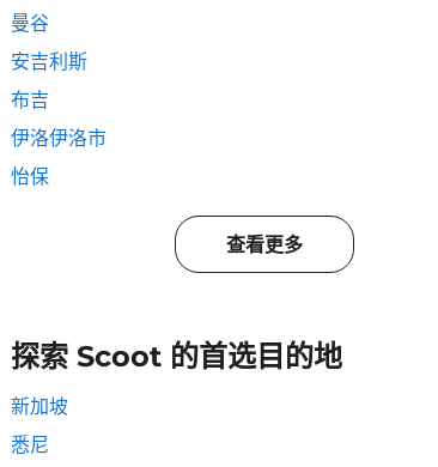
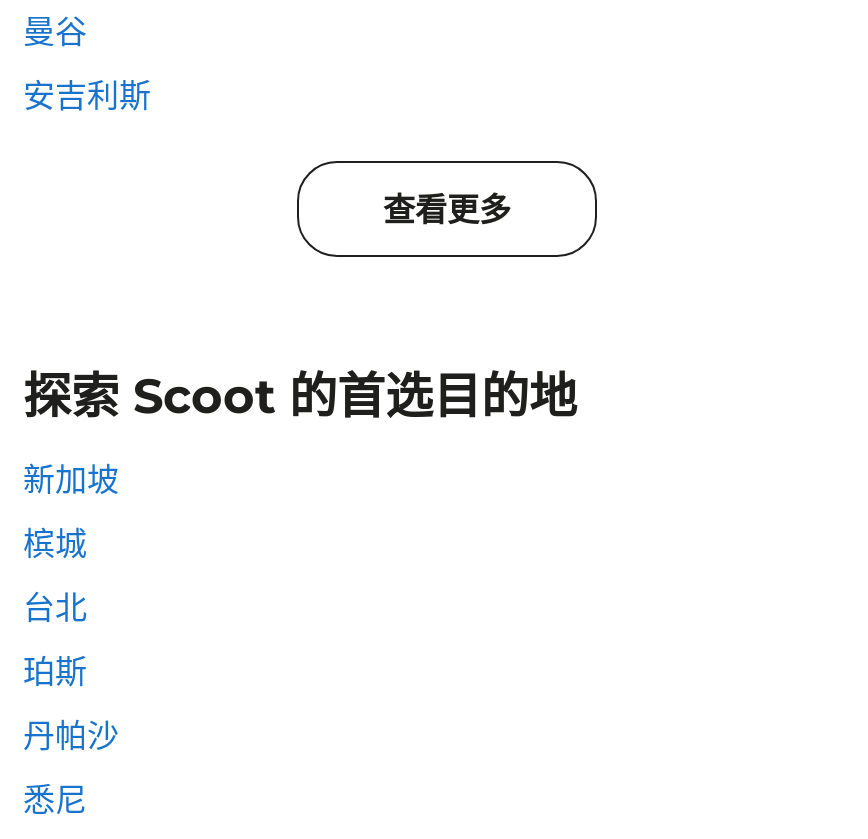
[11,89,107,188] 布吉 | 伊洛伊洛市 | 怡保 -> none
moved [11,233,342,418] -> [23,190,577,499]: 查看更多 | 探索 Scoot 的首选目的地 | 新加坡
none -> [23,525,119,755] 槟城 | 台北 | 珀斯 | 丹帕沙

